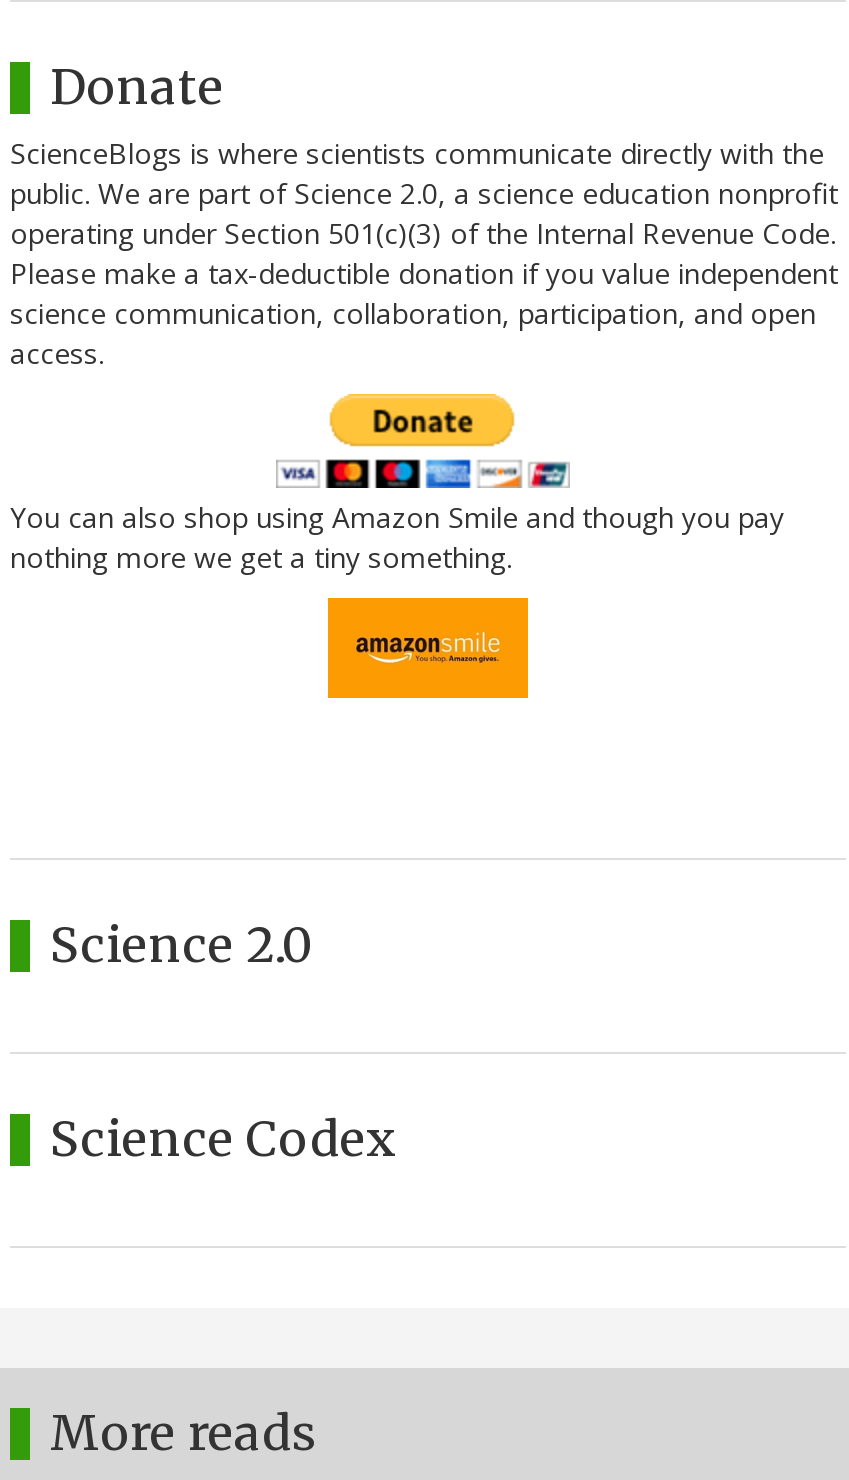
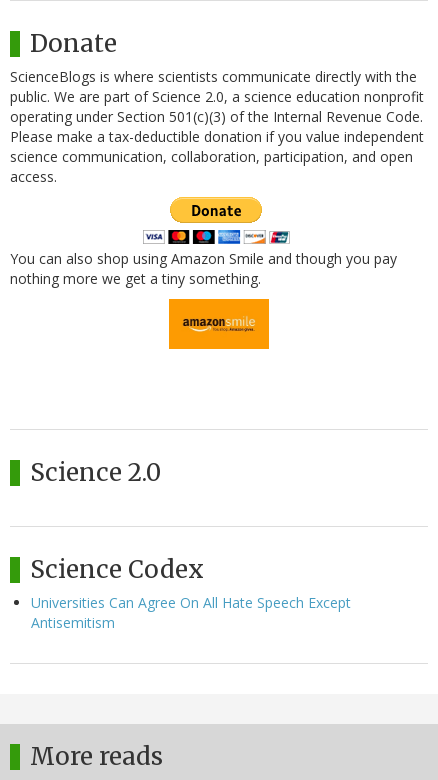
none -> [31,593,351,632] Universities Can Agree On All Hate Speech Except | Antisemitism

